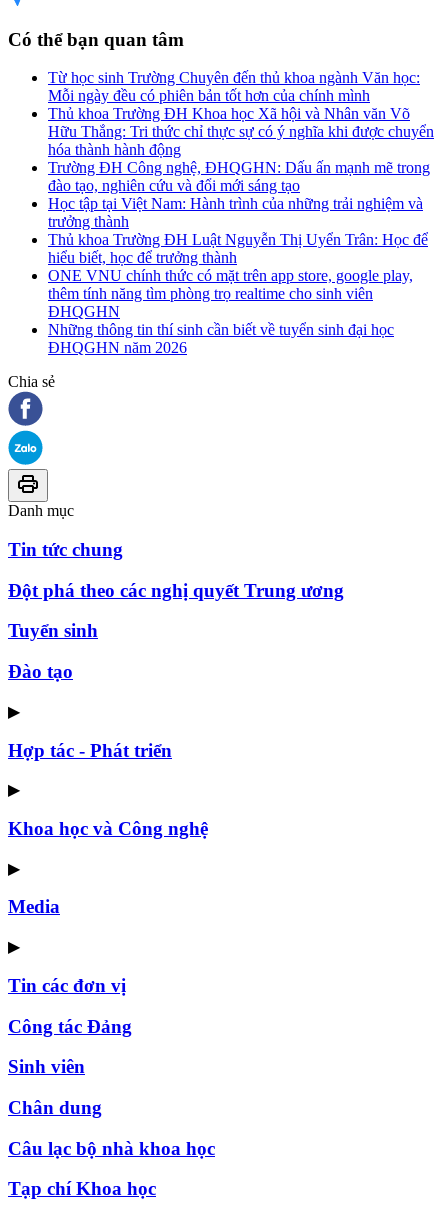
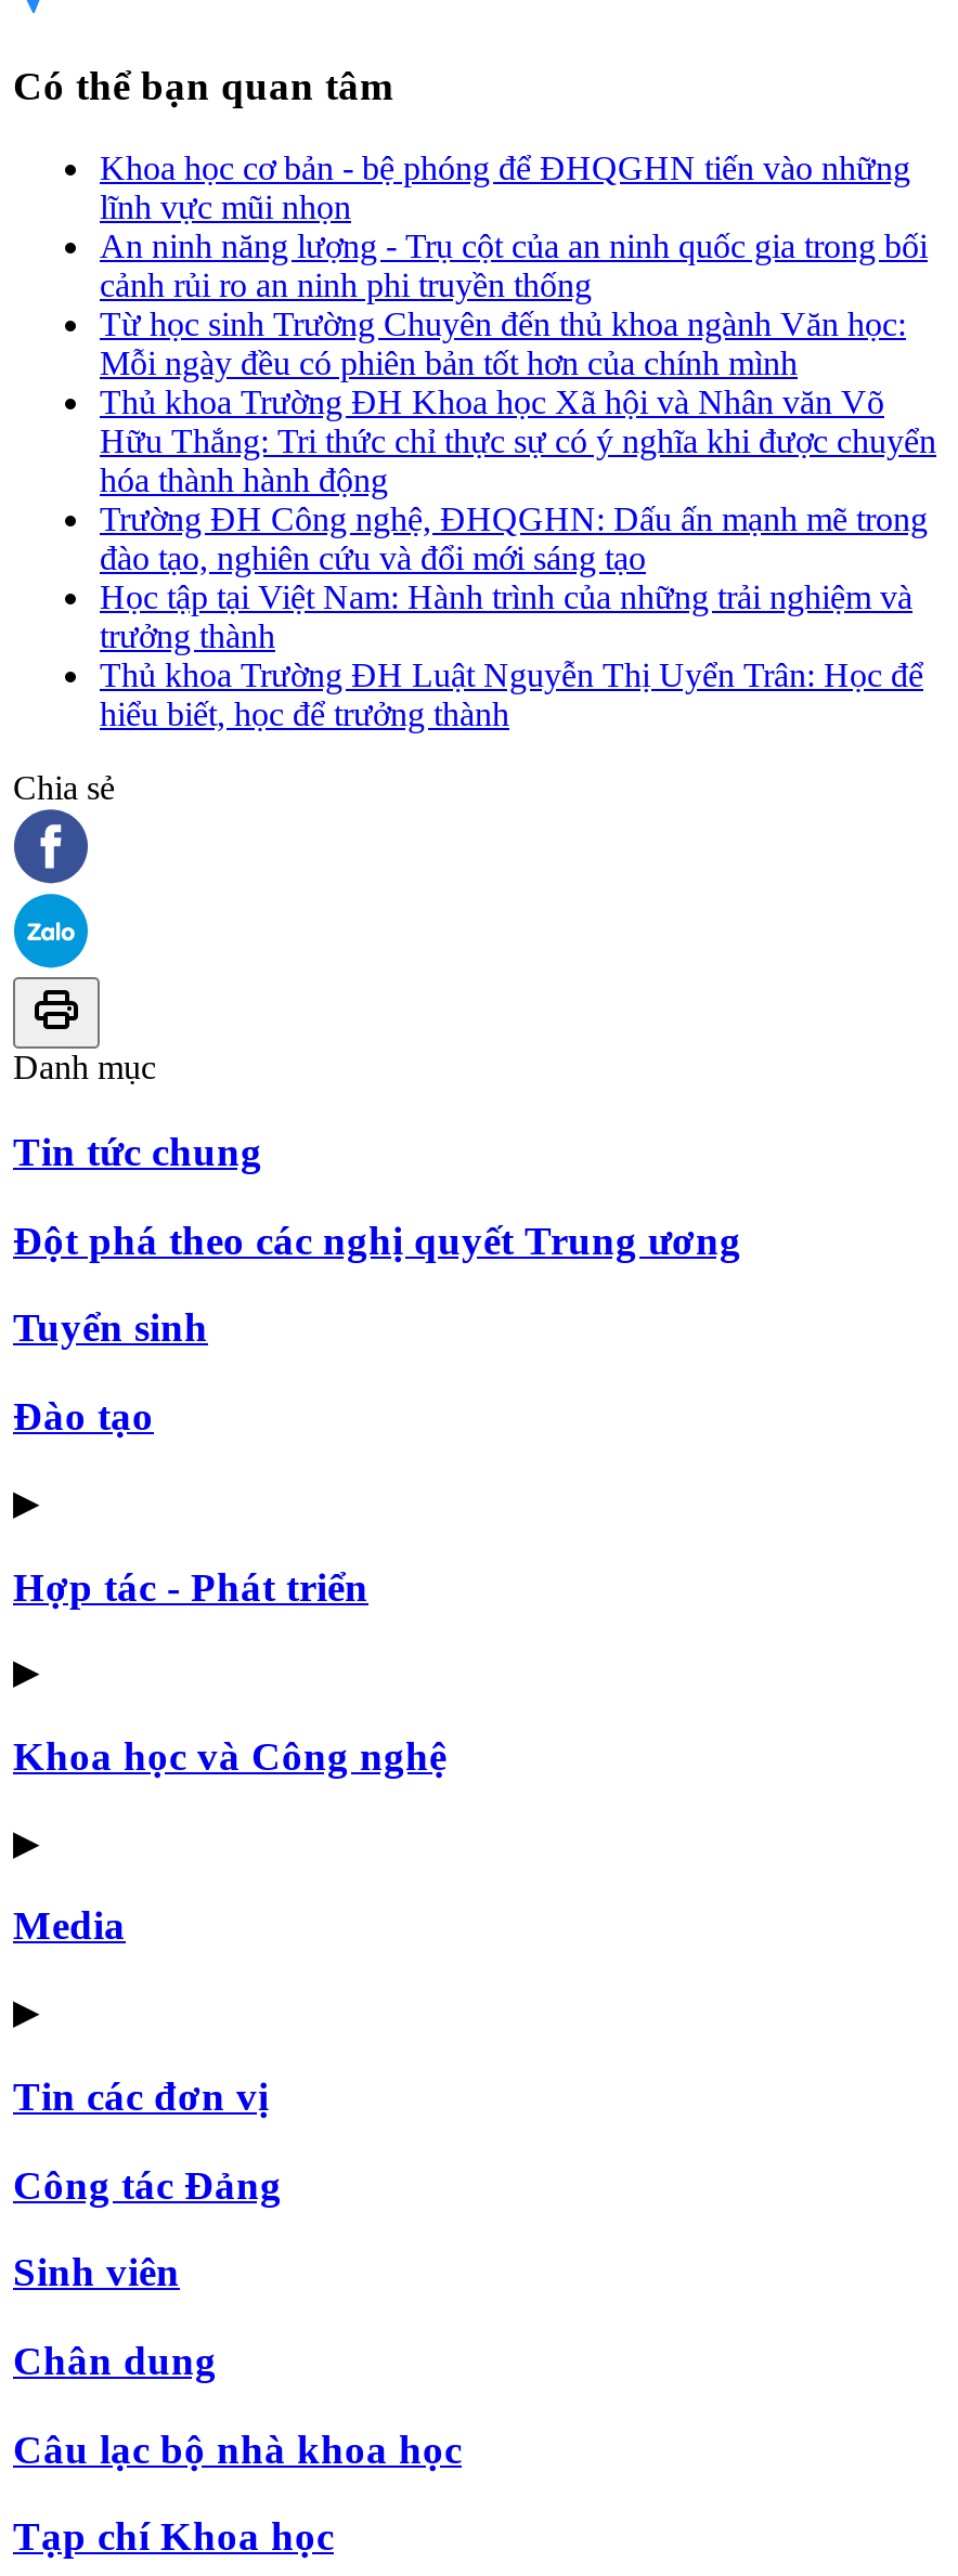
none -> [100,150,928,304] Khoa học cơ bản - bệ phóng để ĐHQGHN tiến vào những | lĩnh vực mũi nhọn | An ninh năng lượng - Trụ cột của an ninh quốc gia trong bối | cảnh rủi ro an ninh phi truyền thống
moved [48,69,434,266] -> [100,306,936,733]: Từ học sinh Trường Chuyên đến thủ khoa ngành Văn học: | Mỗi ngày đều có phiên bản tốt hơn của chính mình | Thủ khoa Trường ĐH Khoa học Xã hội và Nhân văn Võ | ... | Thủ khoa Trường ĐH Luật Nguyễn Thị Uyển Trân: Học để | hiểu biết, học để trưởng thành
[48,267,413,356] ONE VNU chính thức có mặt trên app store, google play, | thêm tính năng tìm phòng trọ realtime cho sinh viên | ĐHQGHN | Những thông tin thí sinh cần biết về tuyển sinh đại học | ĐHQGHN năm 2026 -> none

